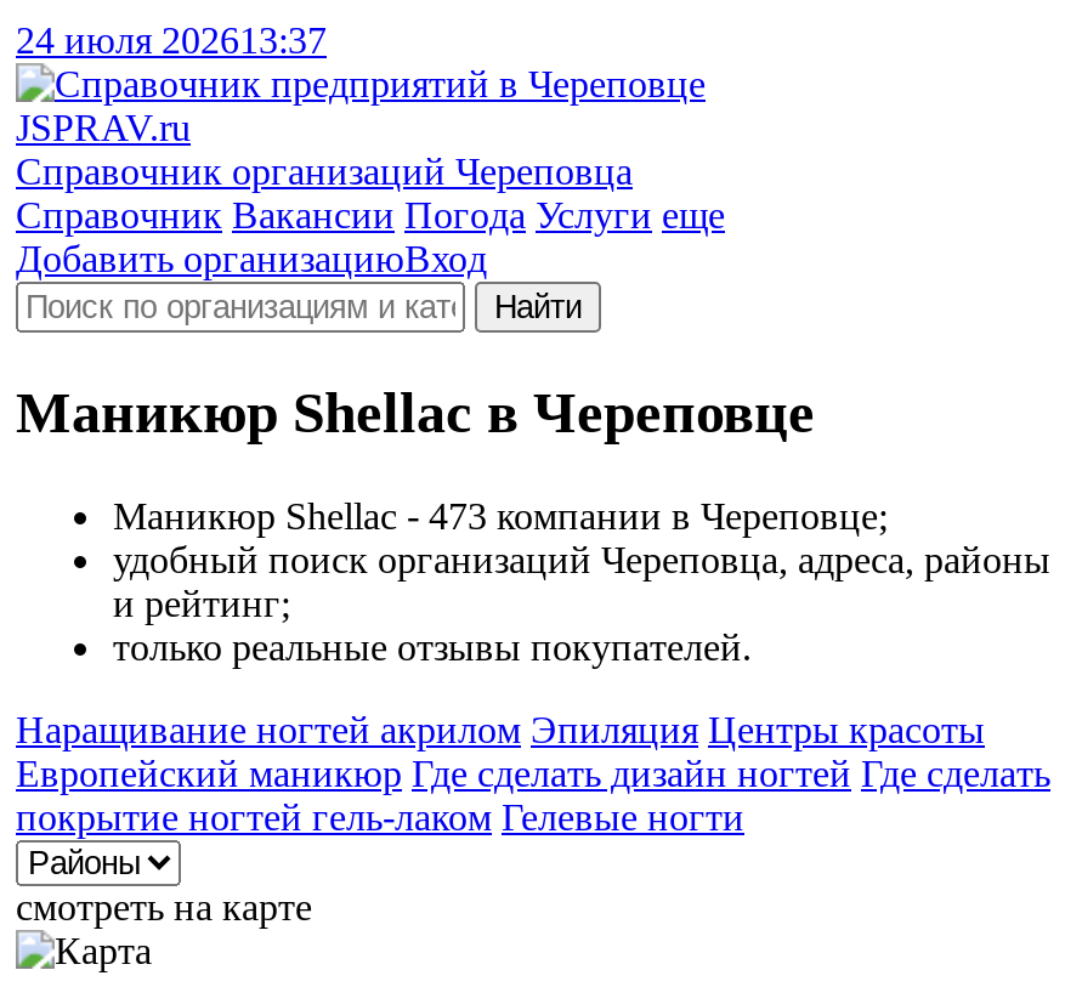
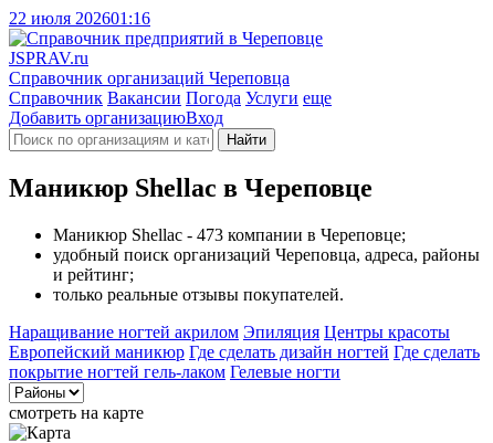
[16,19,327,61] 24 июля 202613:37 -> [9,9,150,28] 22 июля 202601:16

